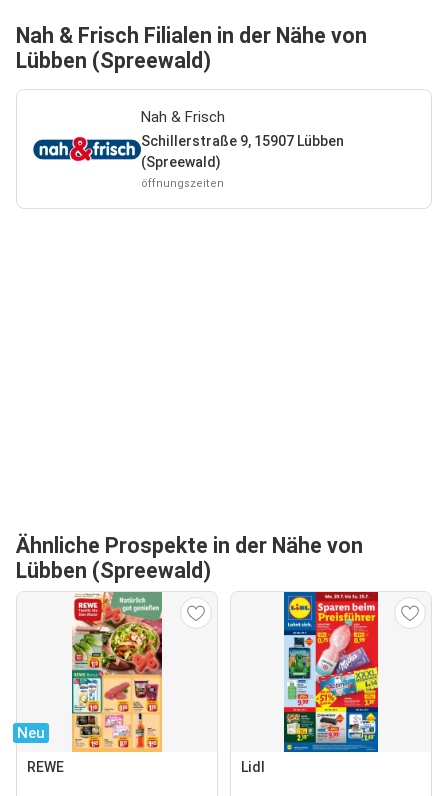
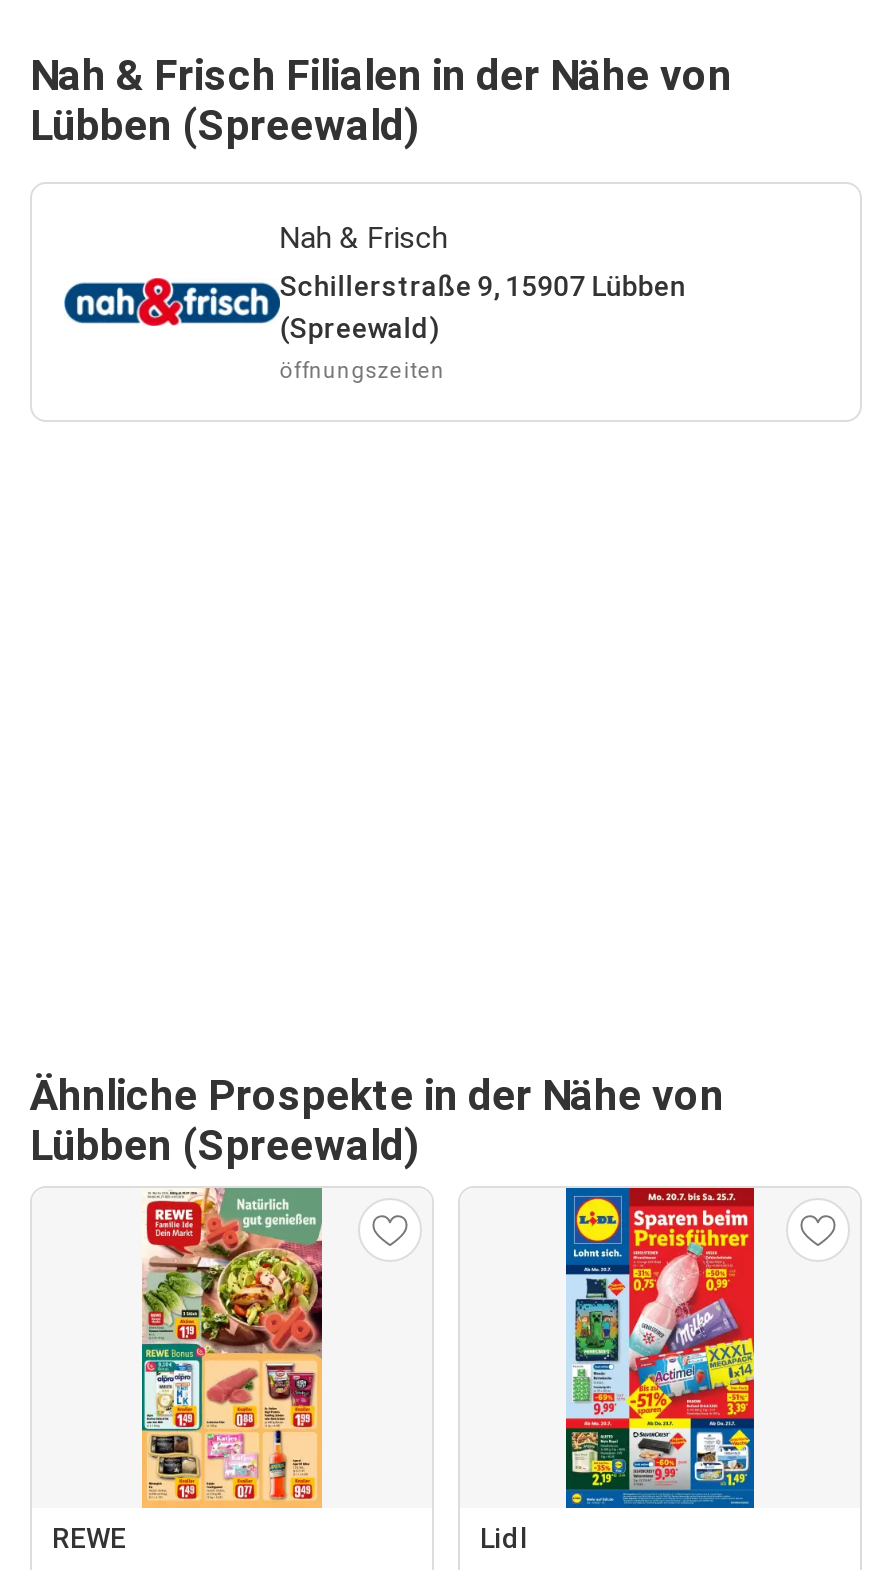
[17,724,45,742] Neu -> none

